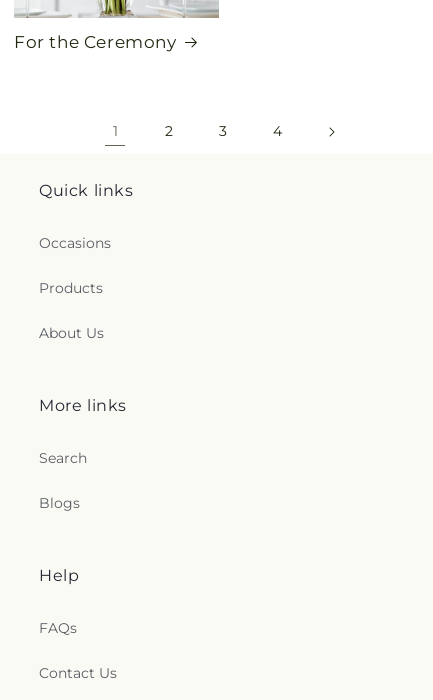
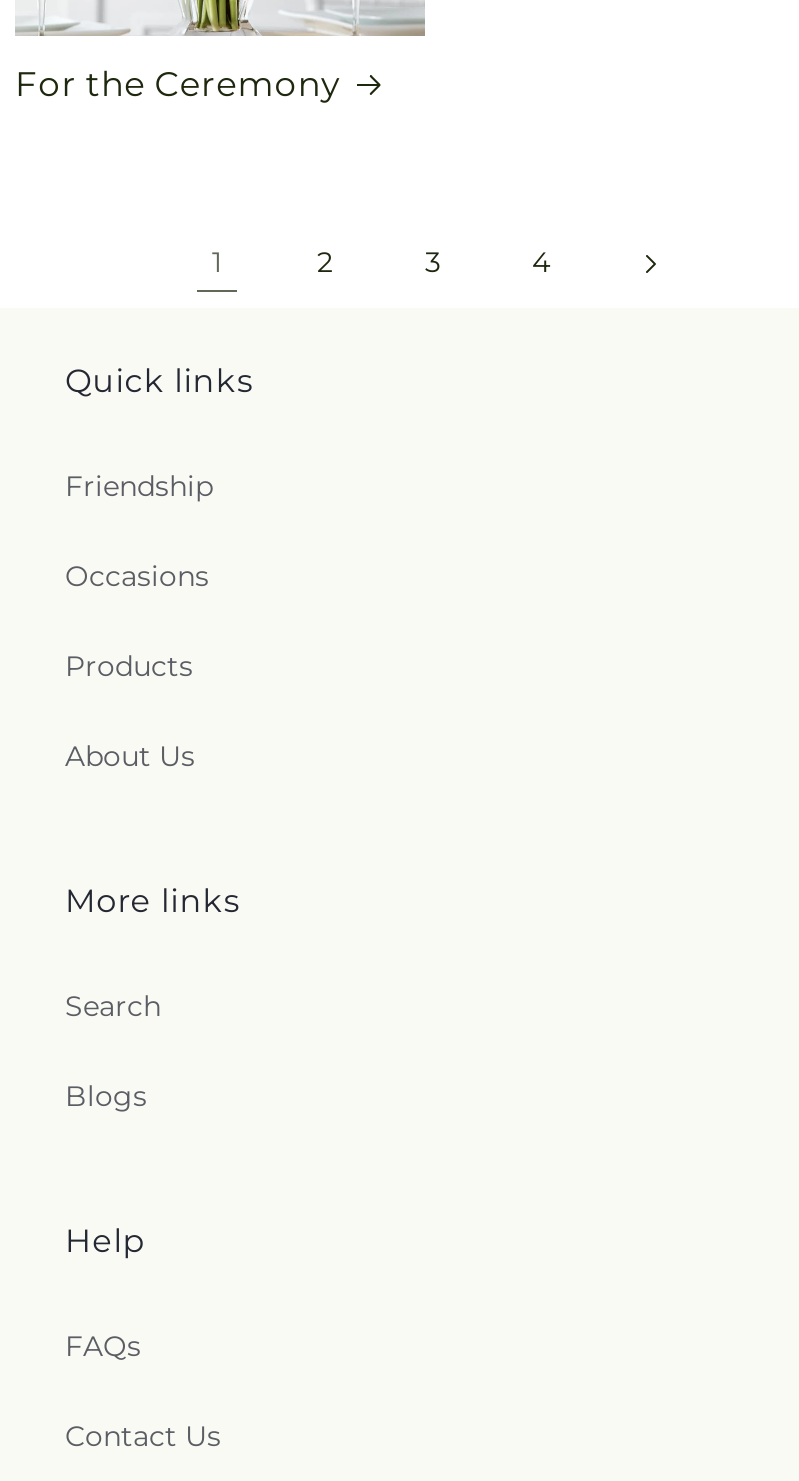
none -> [65,468,213,504] Friendship

